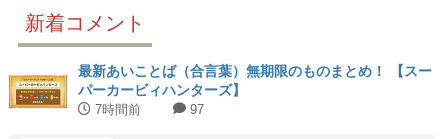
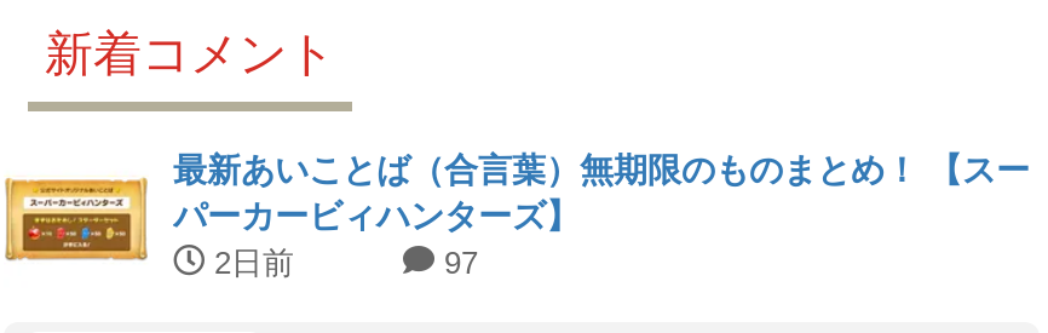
[91,102,141,117] 7時間前 -> [205,243,294,279] 2日前

